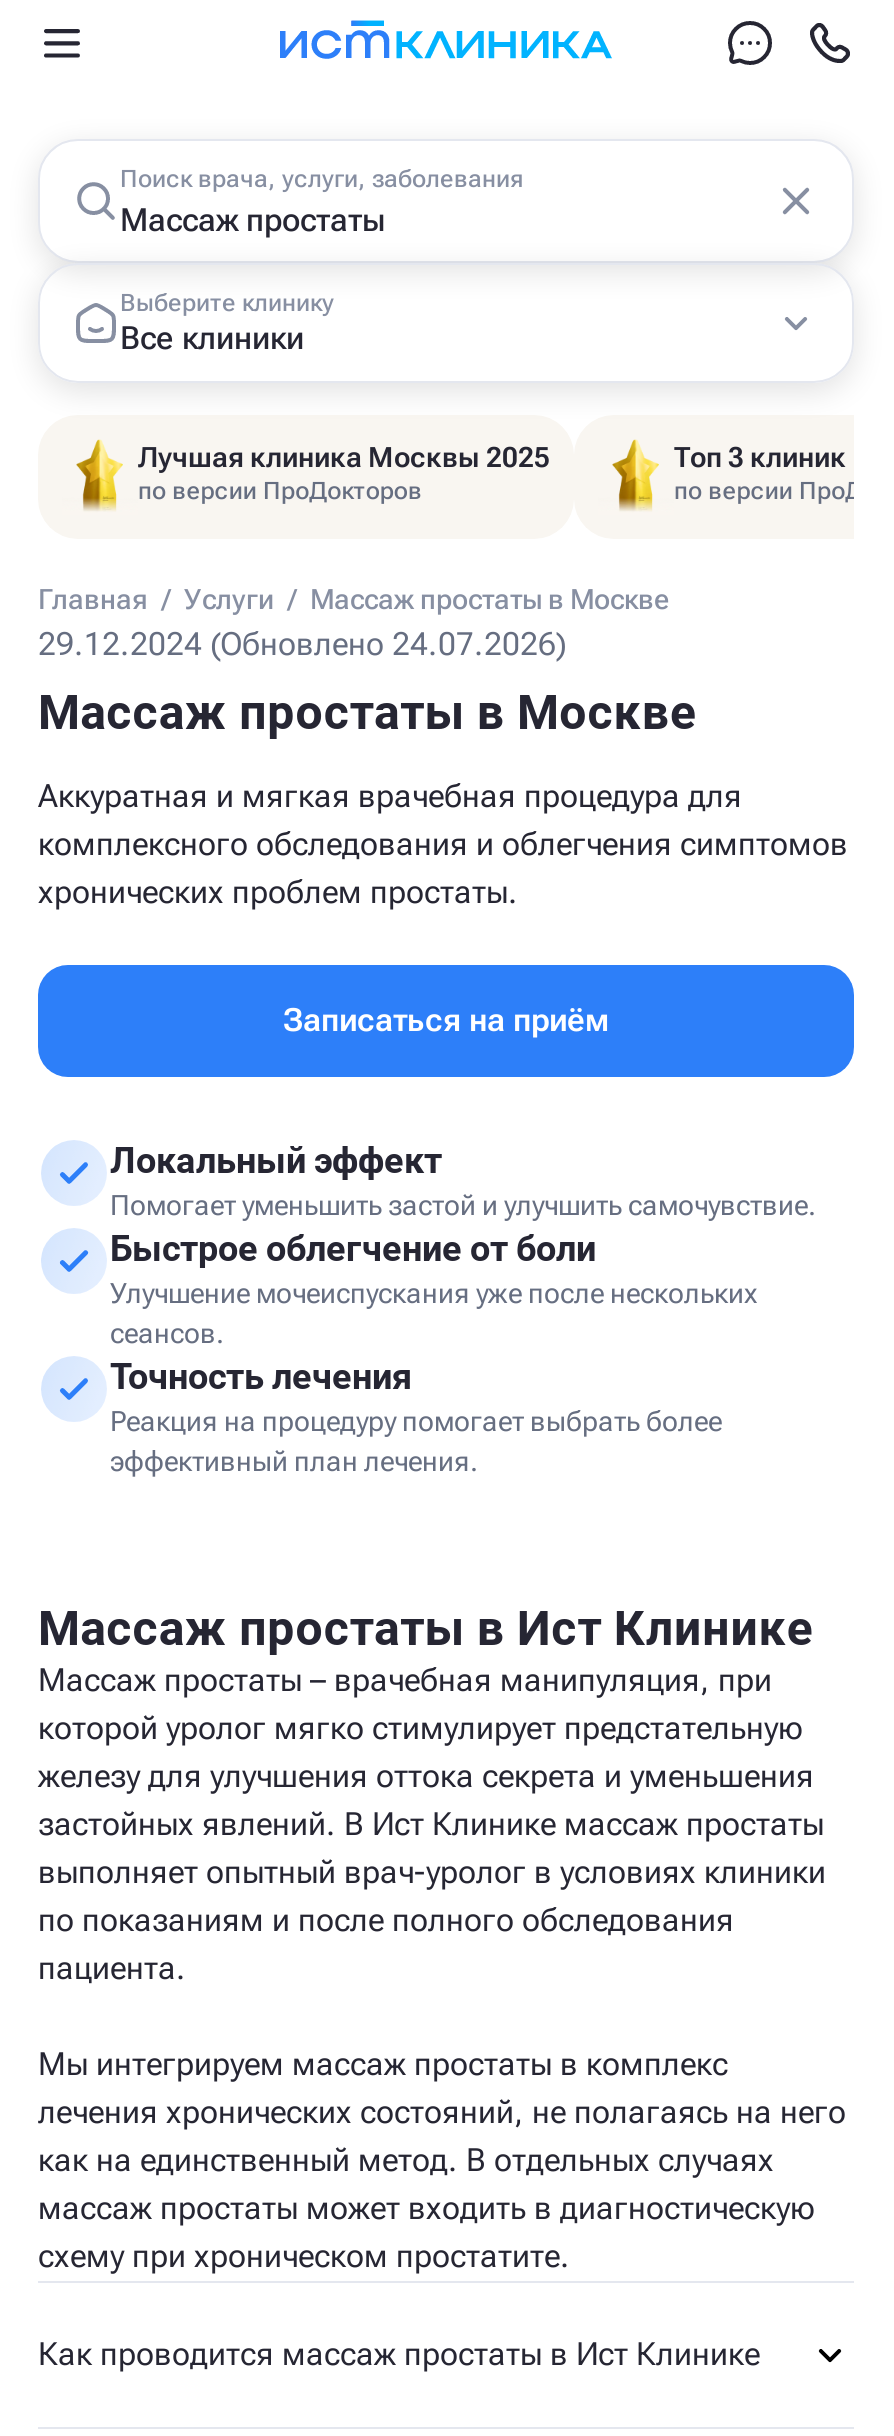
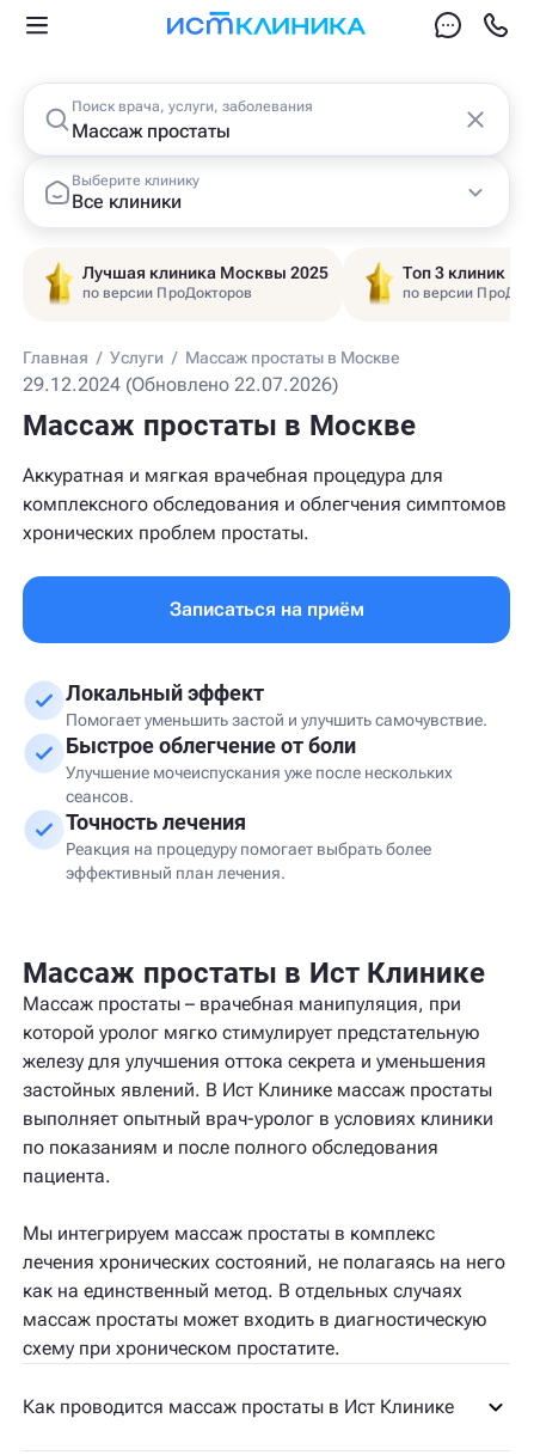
[38,625,566,663] 29.12.2024 (Обновлено 24.07.2026) -> [23,373,338,396] 29.12.2024 (Обновлено 22.07.2026)

